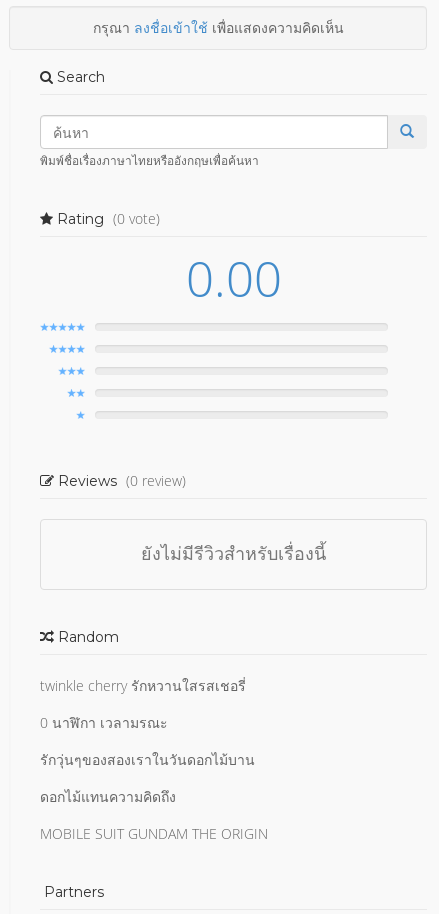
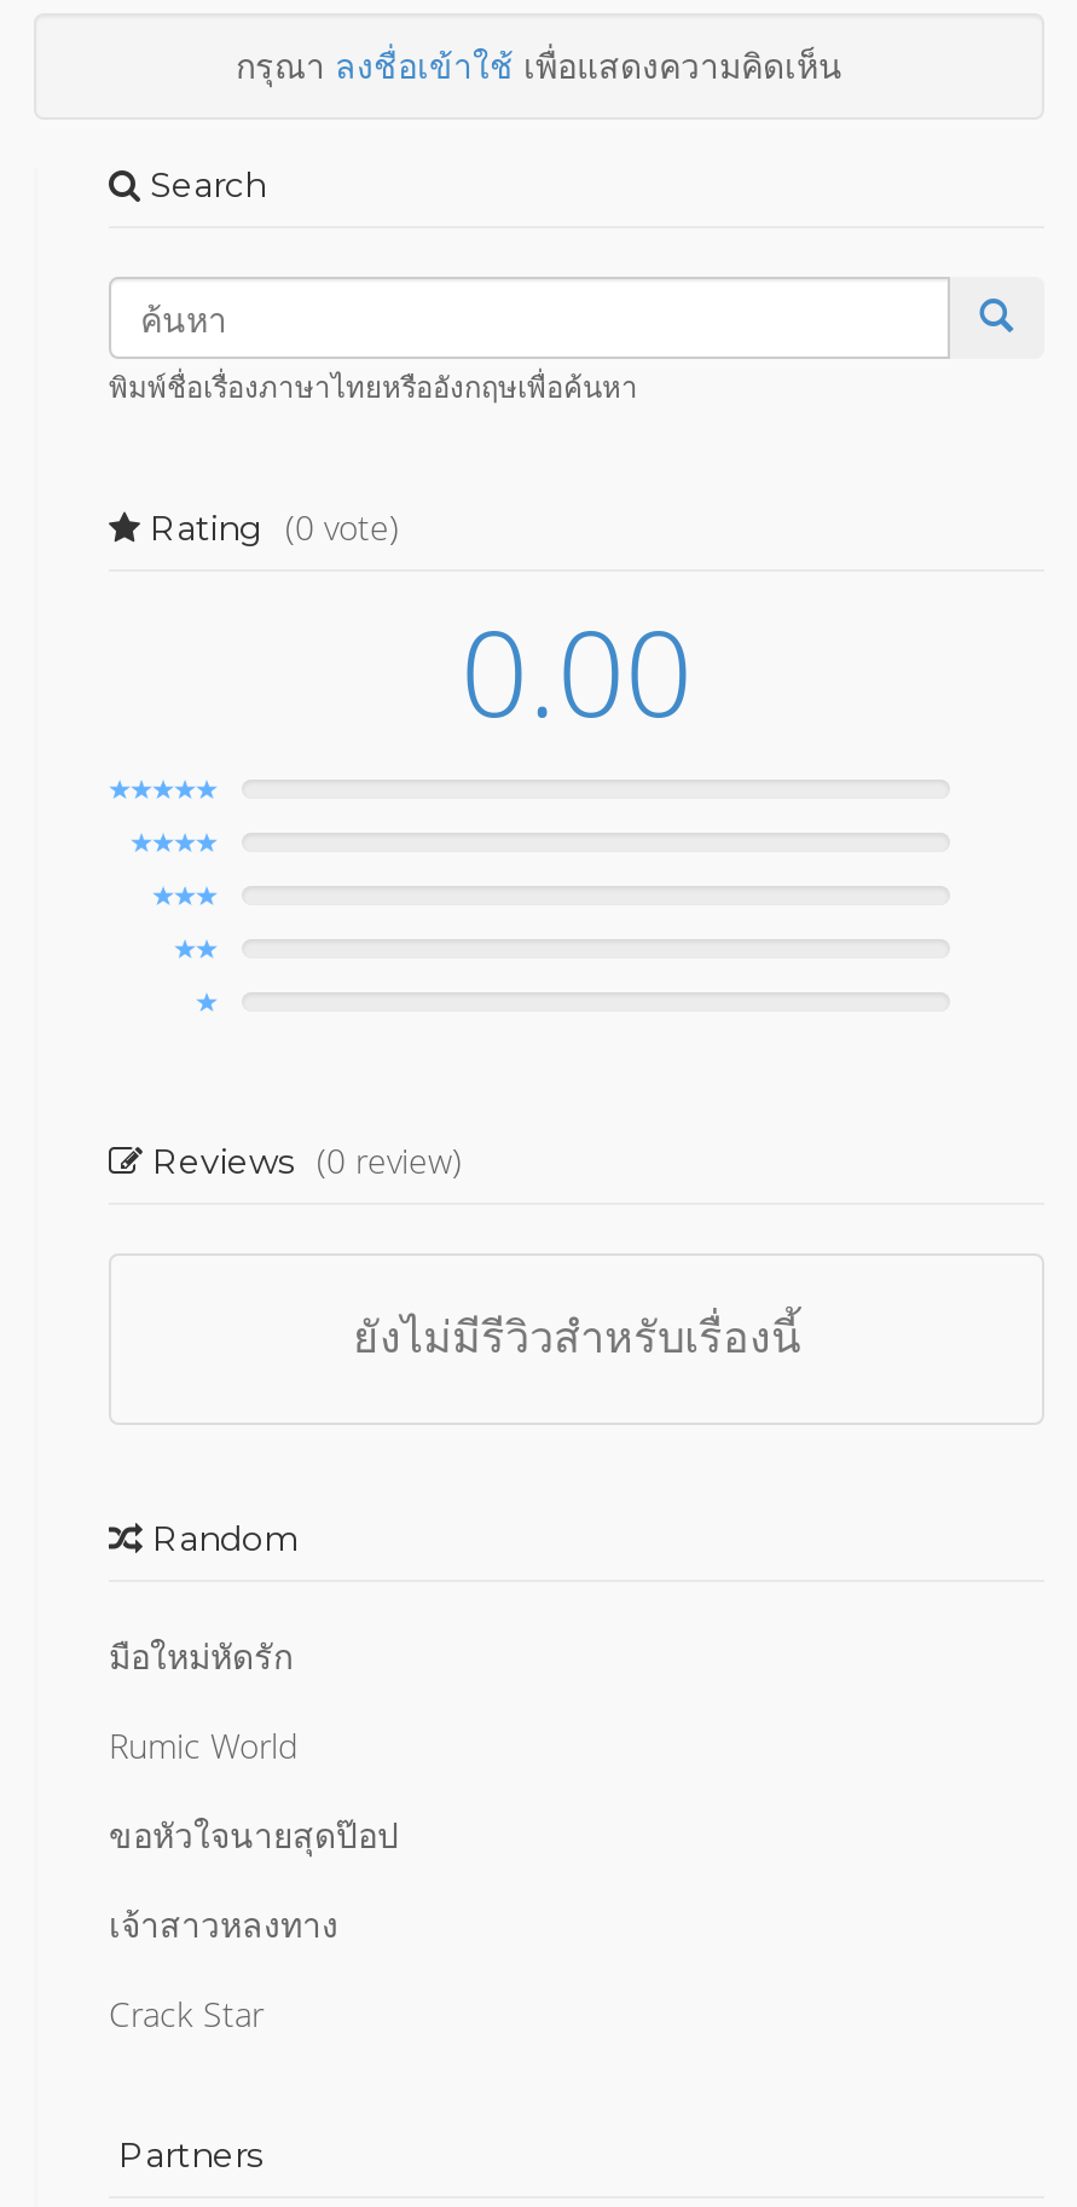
[40,676,246,695] twinkle cherry รักหวานใสรสเชอรี่ -> [109,1633,293,1679] มือใหม่หัดรัก
[40,713,168,732] 0 นาฬิกา เวลามรณะ -> [109,1722,297,1768] Rumic World
[40,750,255,769] รักวุ่นๆของสองเราในวันดอกไม้บาน -> [109,1812,399,1858] ขอหัวใจนายสุดป๊อป
[40,787,176,806] ดอกไม้แทนความคิดถึง -> [109,1901,338,1947] เจ้าสาวหลงทาง
[40,824,268,843] MOBILE SUIT GUNDAM THE ORIGIN -> [109,1991,264,2037] Crack Star

